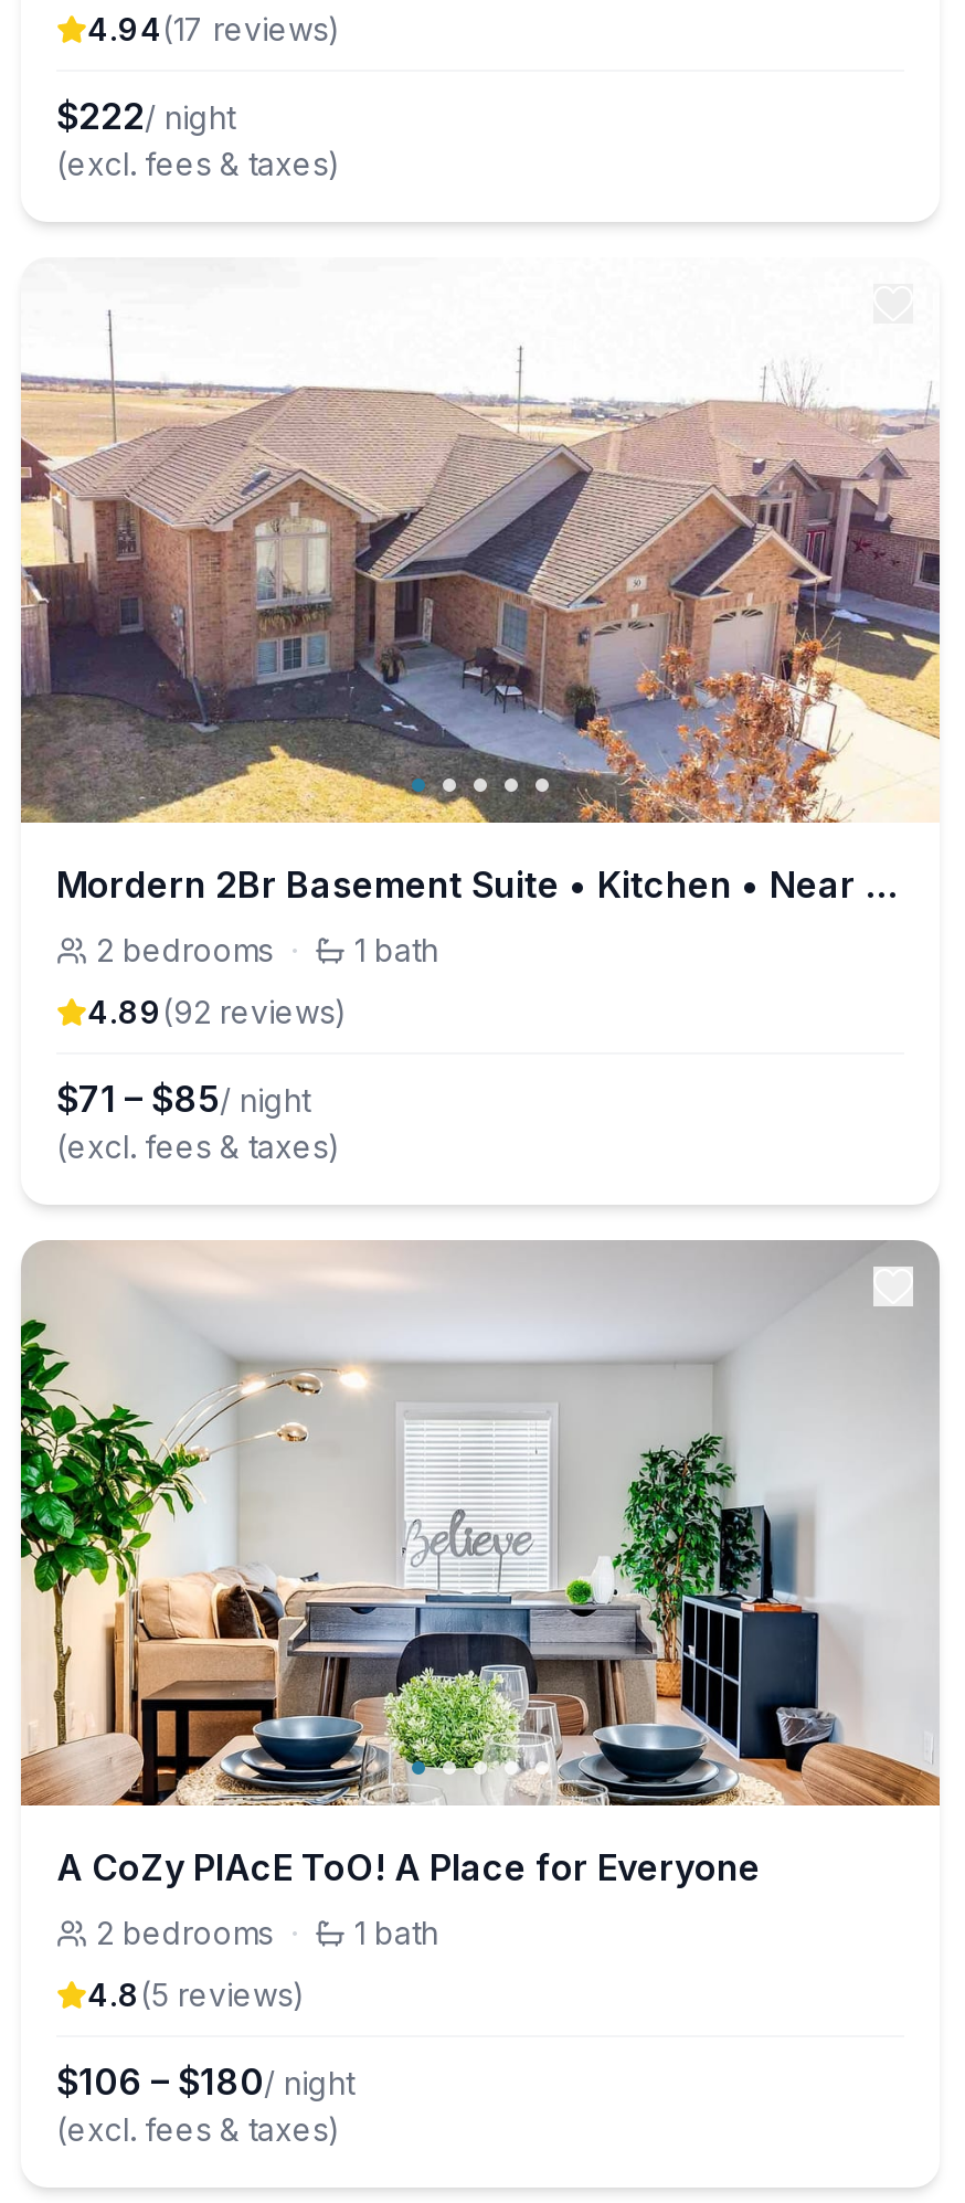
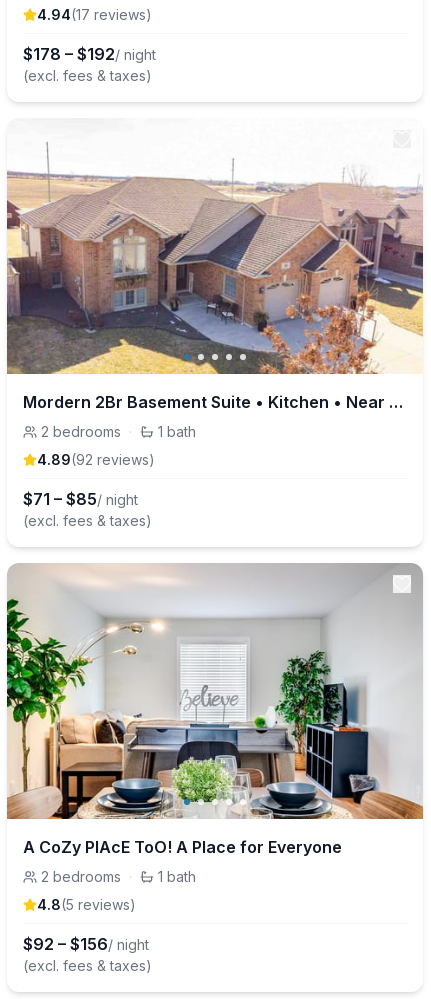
[56,94,235,138] $222 / night -> [23,44,156,64] $178 – $192 / night
[56,2059,354,2104] $106 – $180 / night -> [23,934,149,954] $92 – $156 / night

